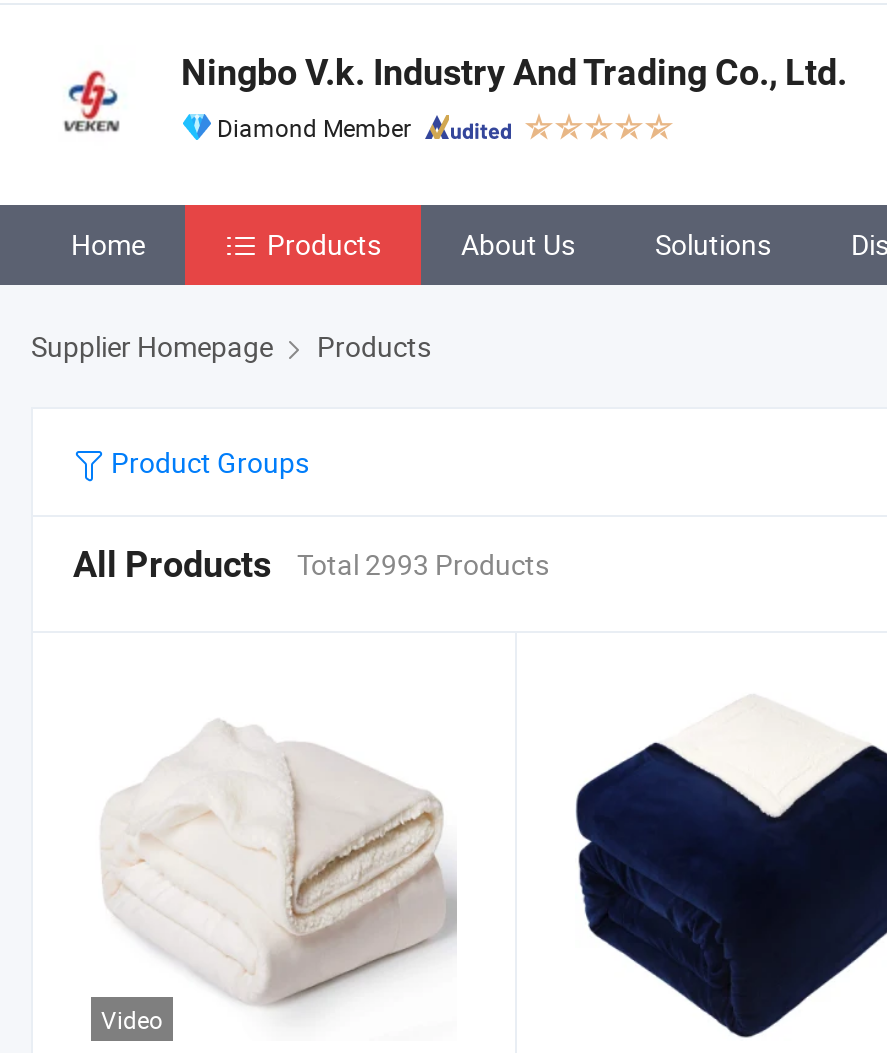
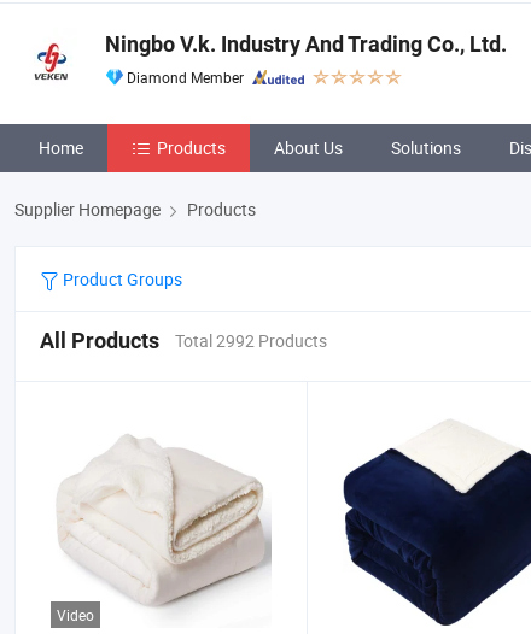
[297,546,549,584] Total 2993 Products -> [175,329,327,352] Total 2992 Products

